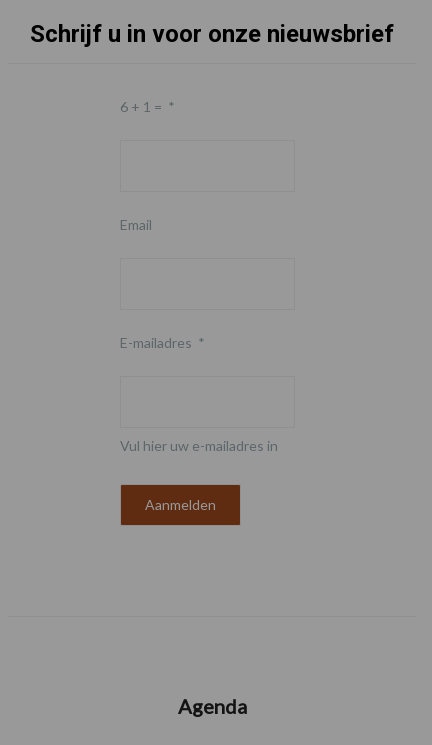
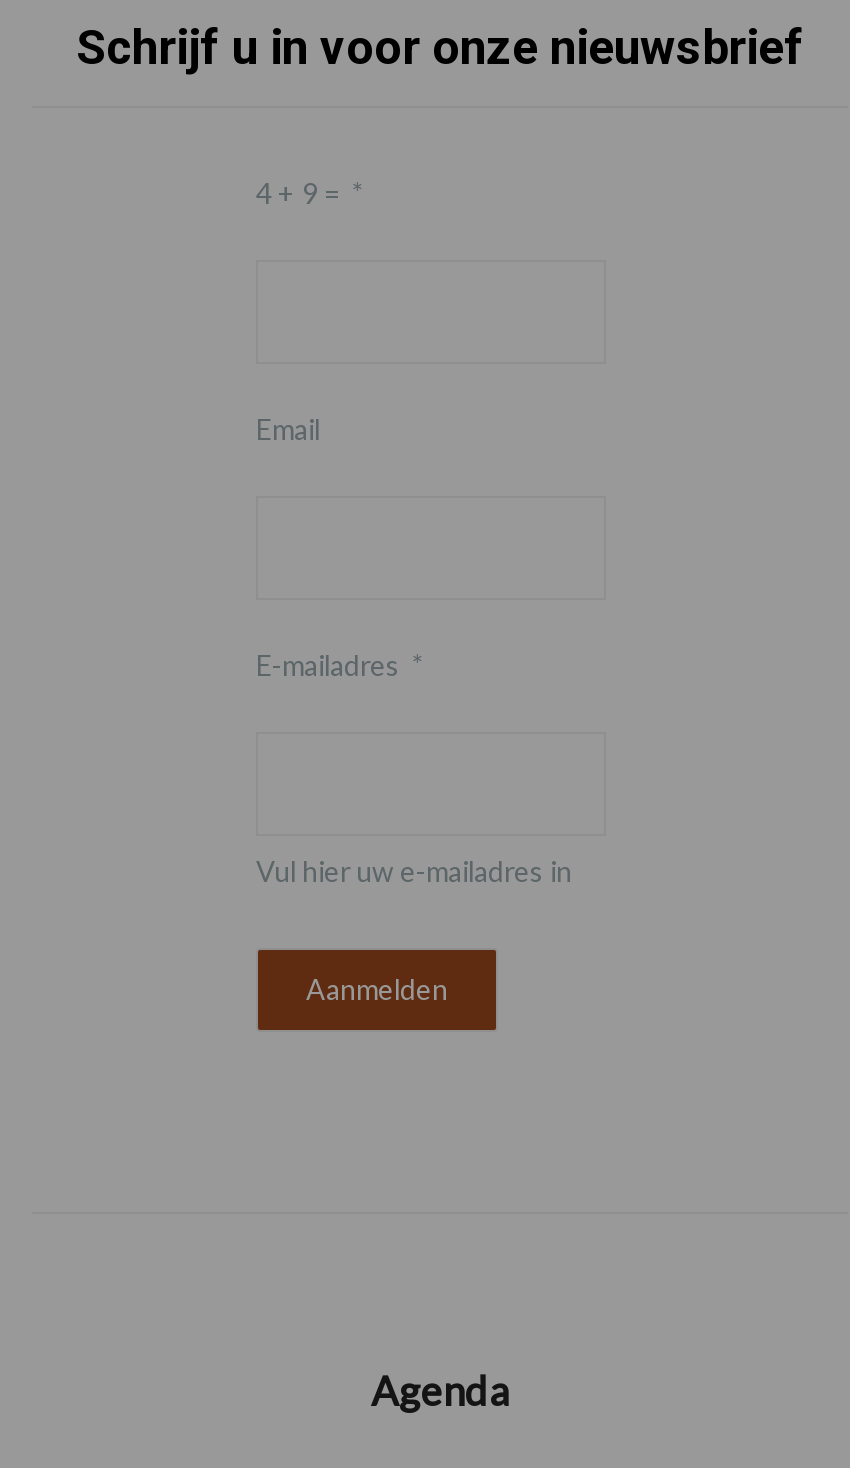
[120,98,175,115] 6 + 1 = * -> [256,176,366,210] 4 + 9 = *

